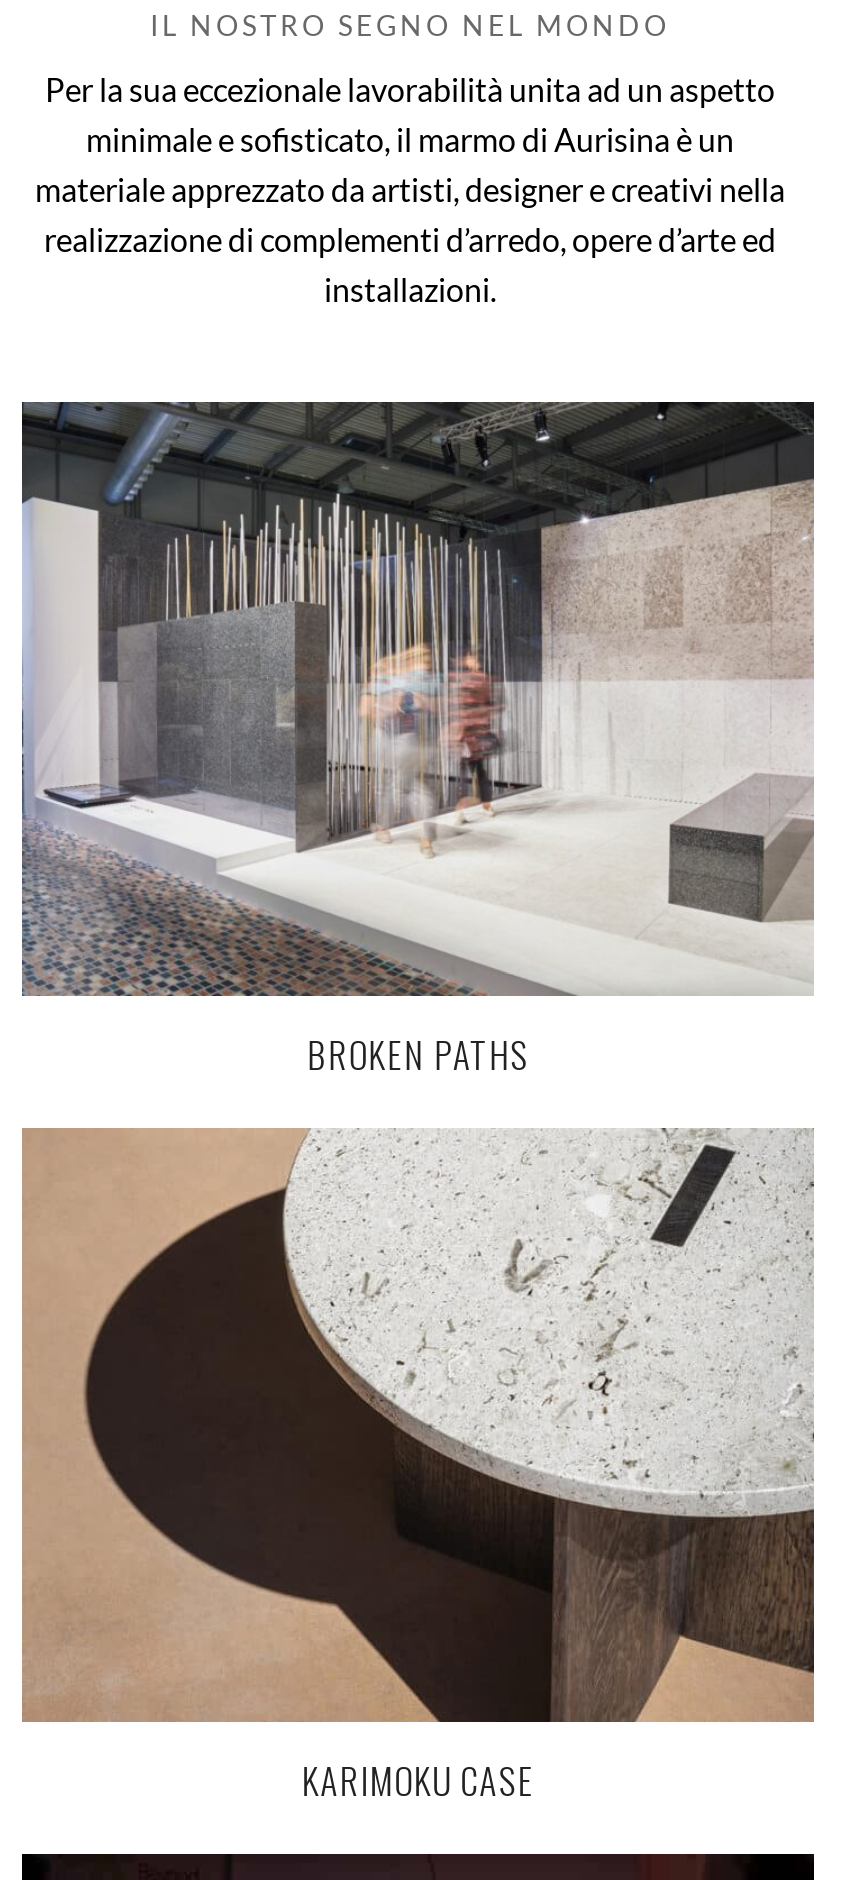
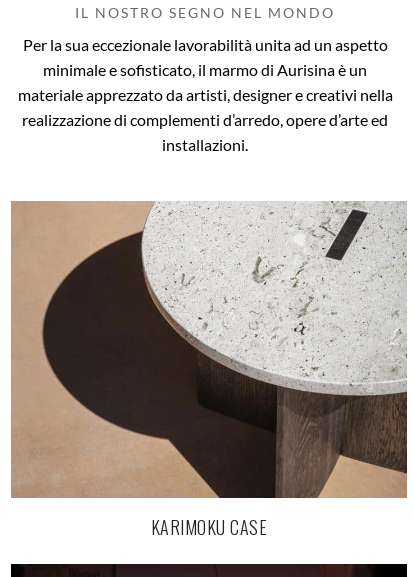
[20,400,816,1080] [image] | BROKEN PATHS -> none

